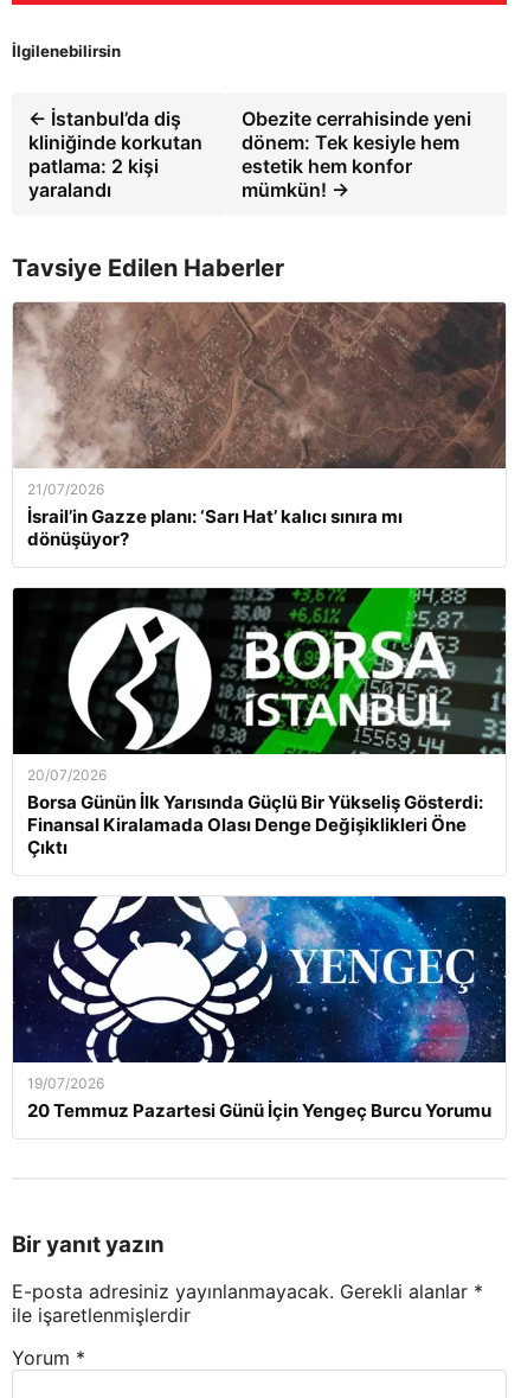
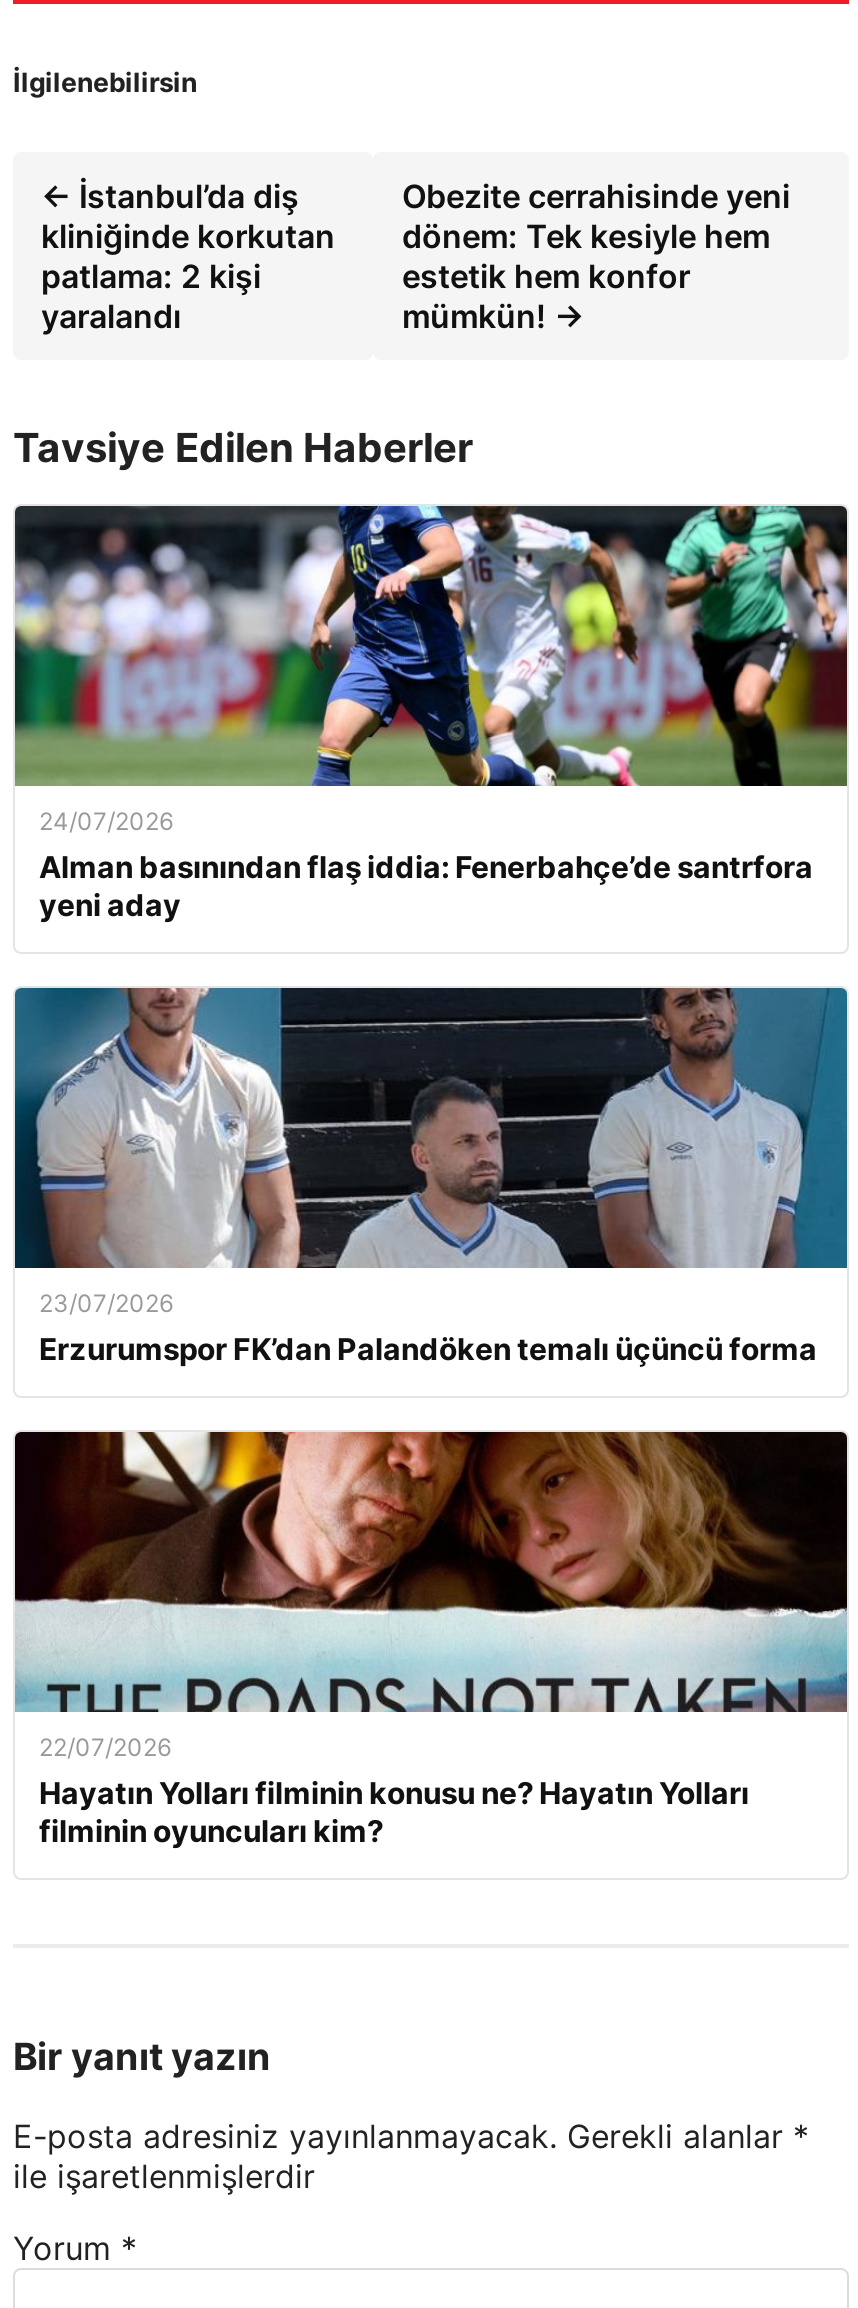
[12,301,506,550] [image] | 21/07/2026 | İsrail’in Gazze planı: ‘Sarı Hat’ kalıcı sınıra mı | dönüşüyor? -> [13,504,847,924] [image] | 24/07/2026 | Alman basınından flaş iddia: Fenerbahçe’de santrfora | yeni aday
[12,587,507,858] [image] | 20/07/2026 | Borsa Günün İlk Yarısında Güçlü Bir Yükseliş Gösterdi: | Finansal Kiralamada Olası Denge Değişiklikleri Öne | Çıktı -> [13,986,849,1368] [image] | 23/07/2026 | Erzurumspor FK’dan Palandöken temalı üçüncü forma
[12,874,507,1121] [image] | 19/07/2026 | 20 Temmuz Pazartesi Günü İçin Yengeç Burcu Yorumu -> [13,1430,849,1850] [image] | 22/07/2026 | Hayatın Yolları filminin konusu ne? Hayatın Yolları | filminin oyuncuları kim?

